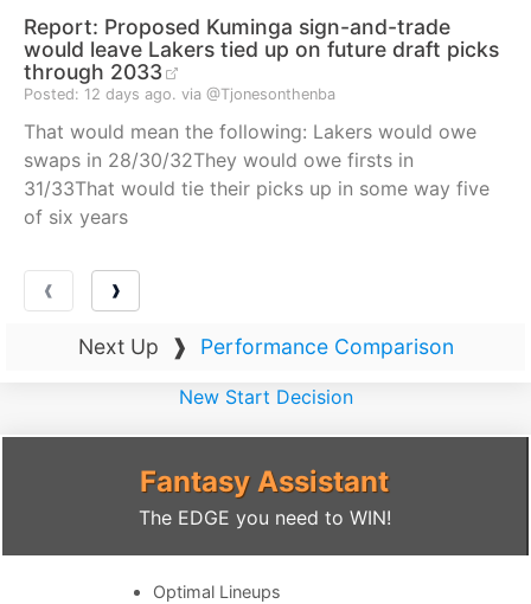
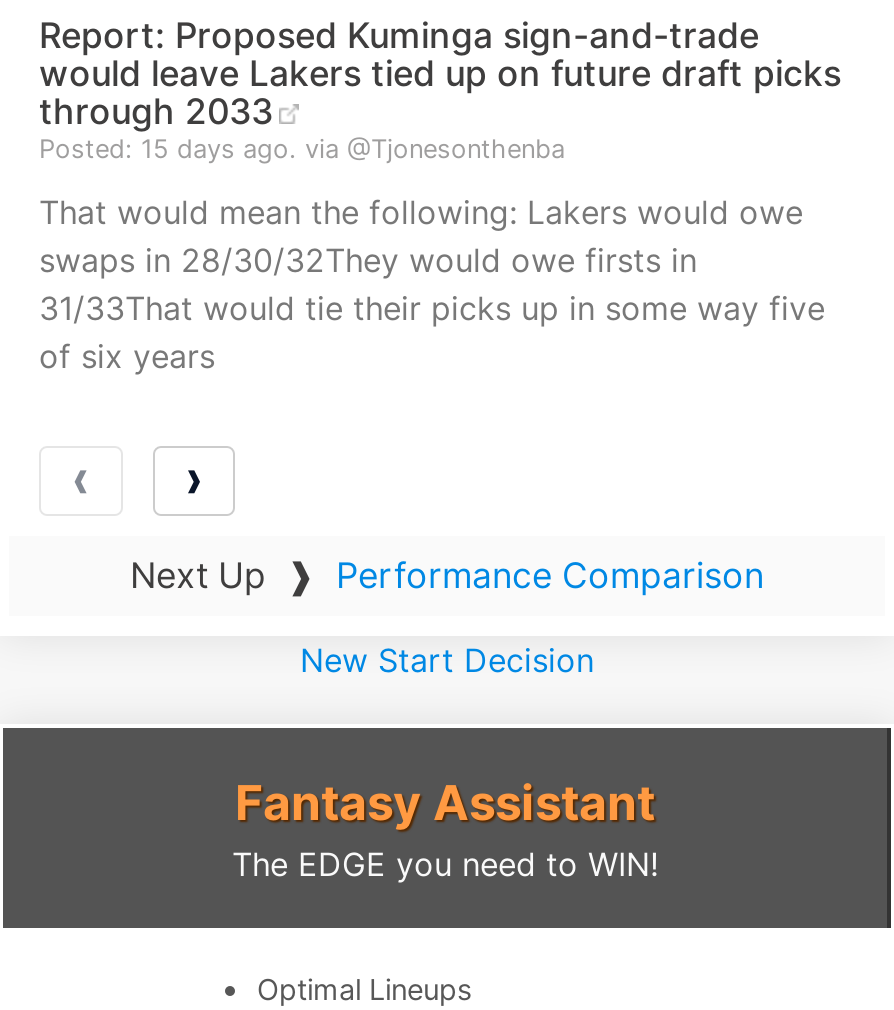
[24,85,335,103] Posted: 12 days ago. via @Tjonesonthenba -> [39,134,565,164] Posted: 15 days ago. via @Tjonesonthenba

